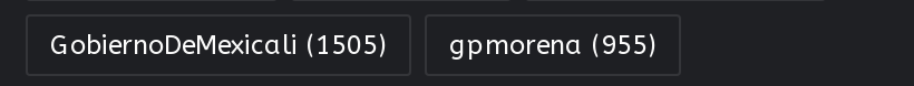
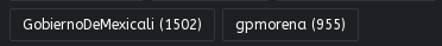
[50,30,387,61] GobiernoDeMexicali (1505) -> [23,16,202,32] GobiernoDeMexicali (1502)

